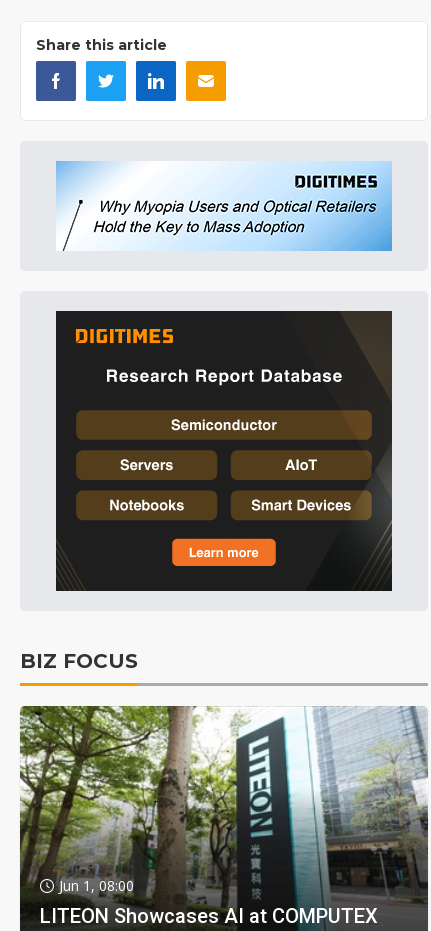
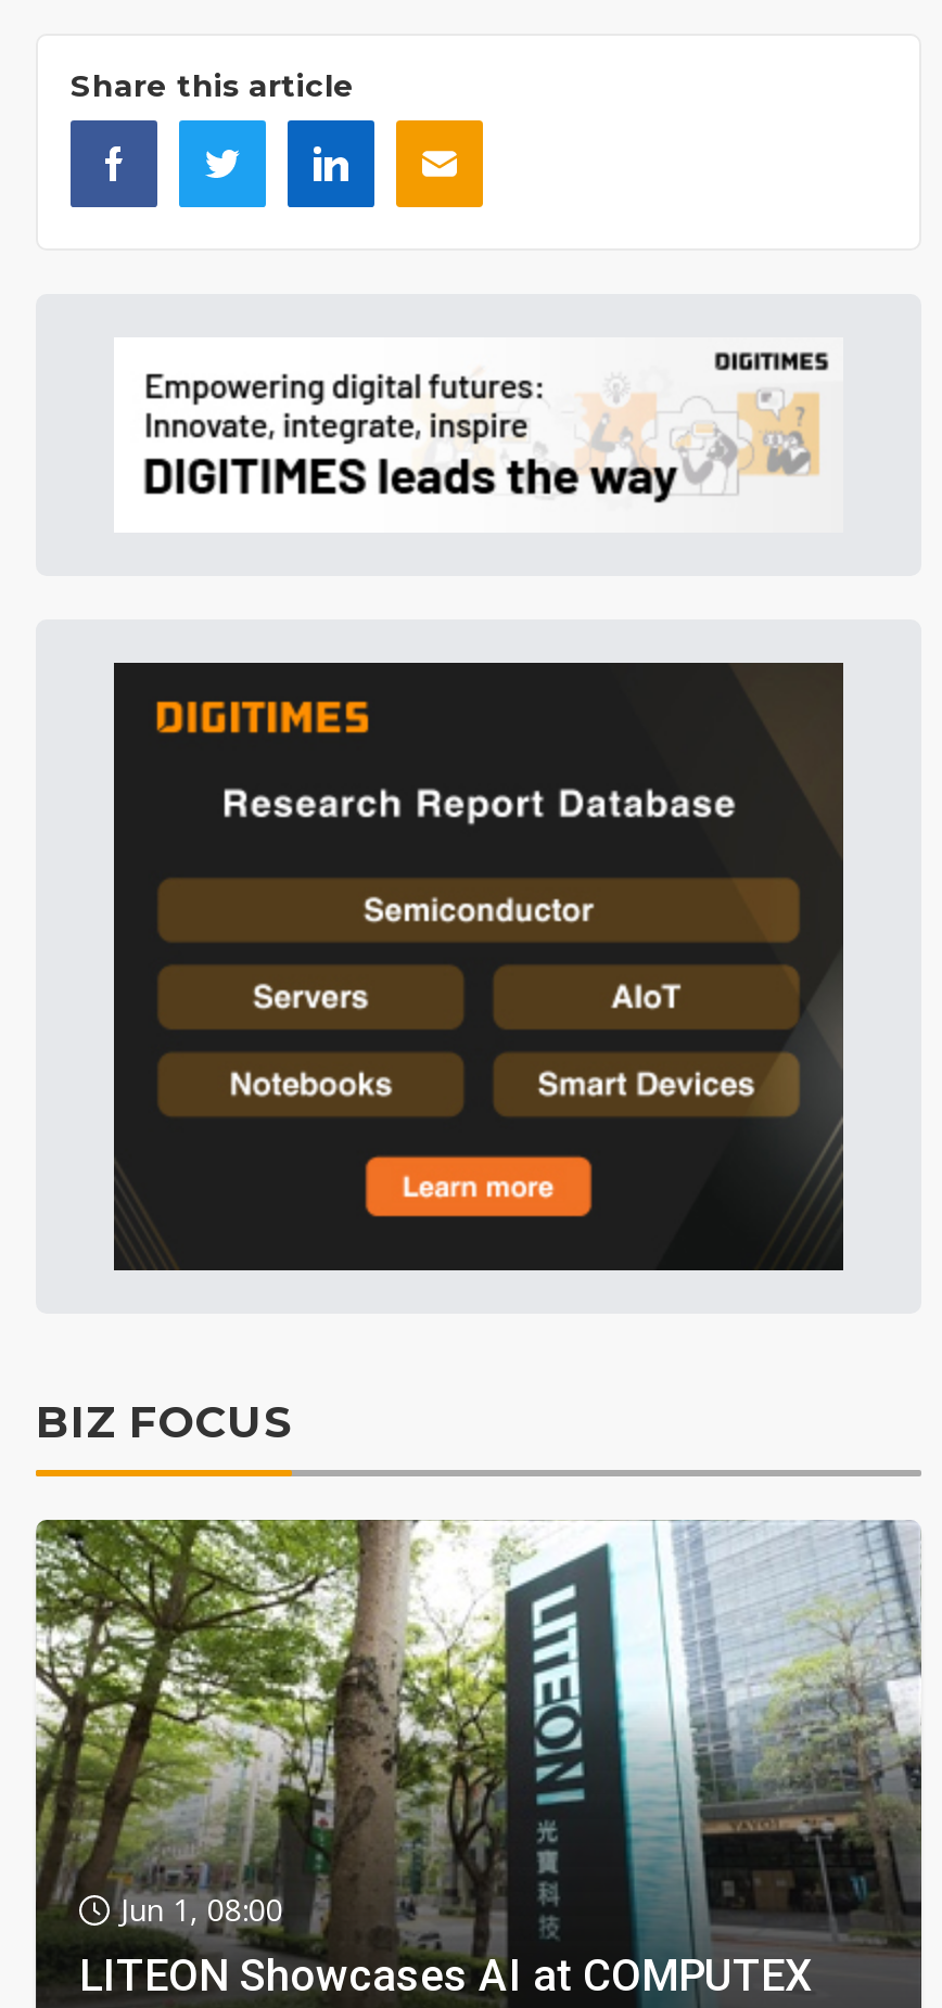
[55,160,393,252] [image] -> [114,337,843,533] [image]

